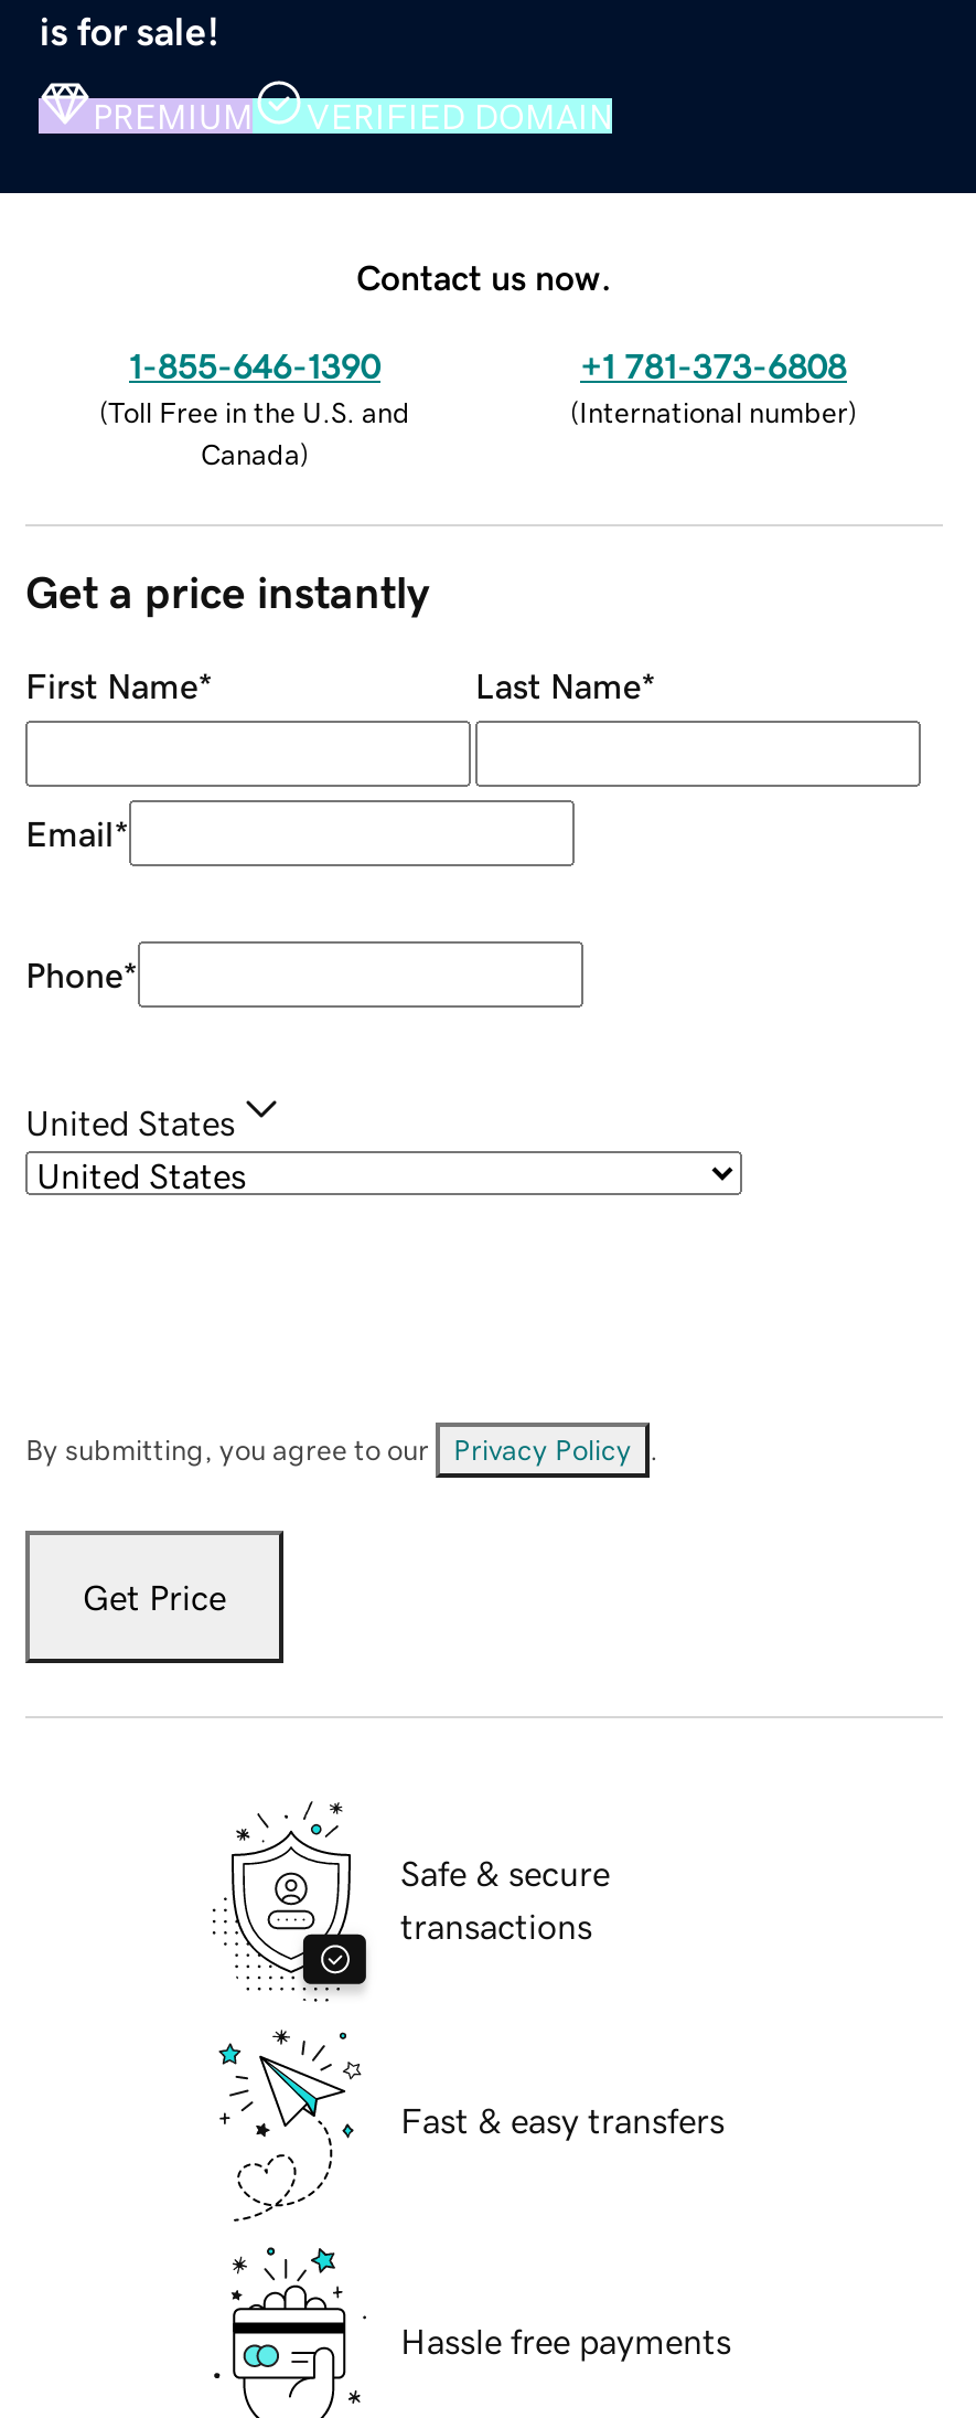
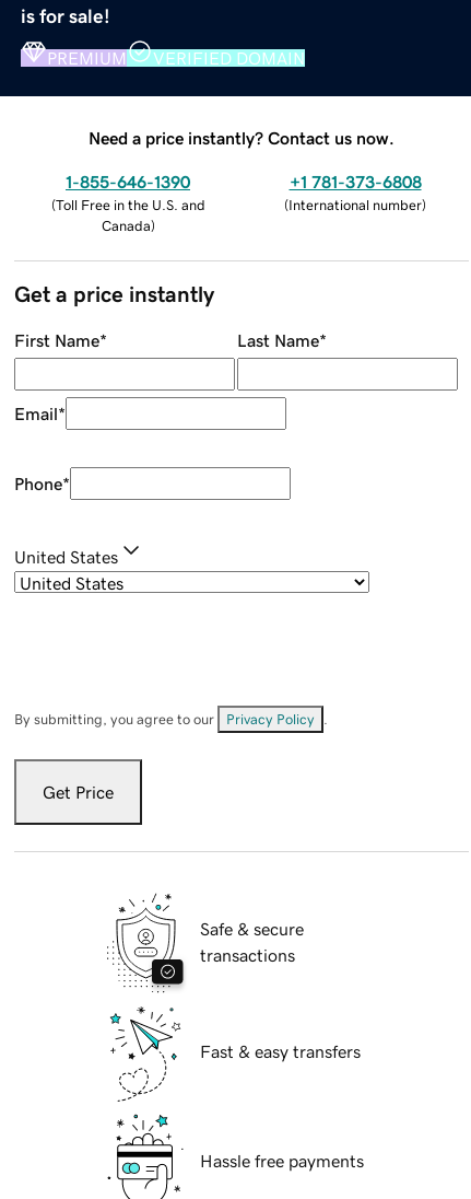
[356,258,612,294] Contact us now. -> [89,129,395,146] Need a price instantly? Contact us now.

